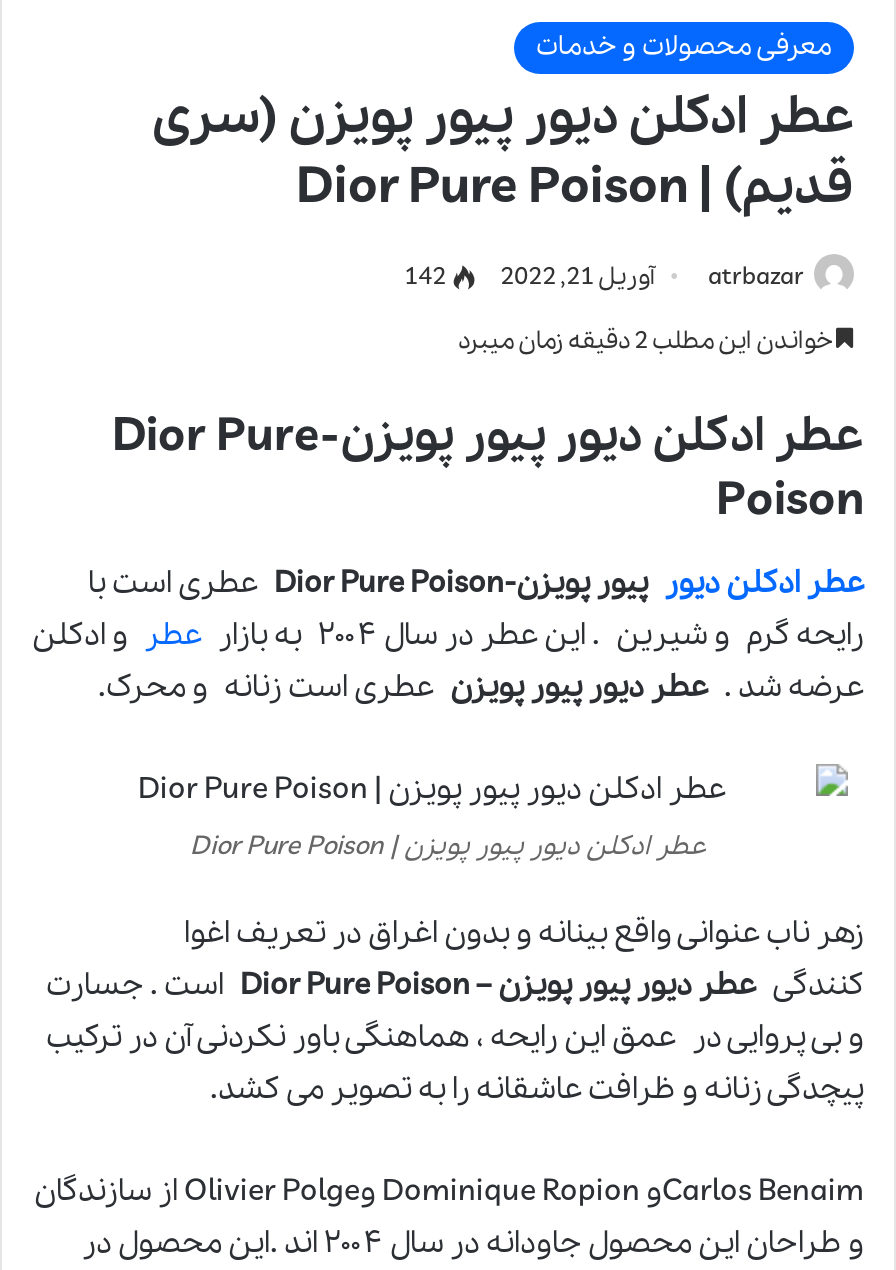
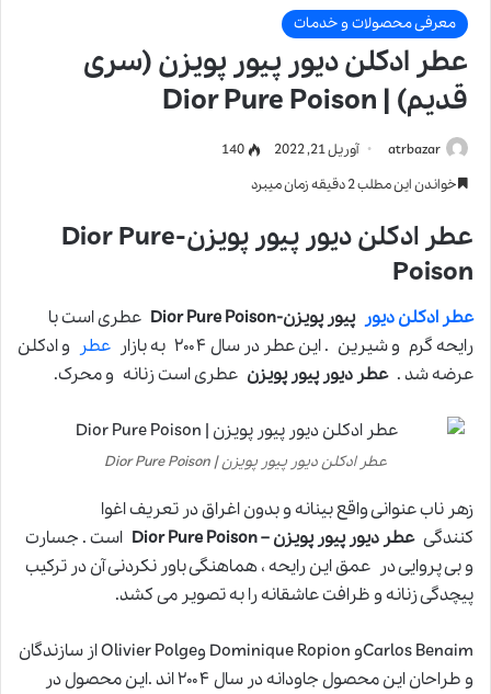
[404,260,446,294] 142 -> [221,140,244,159] 140

